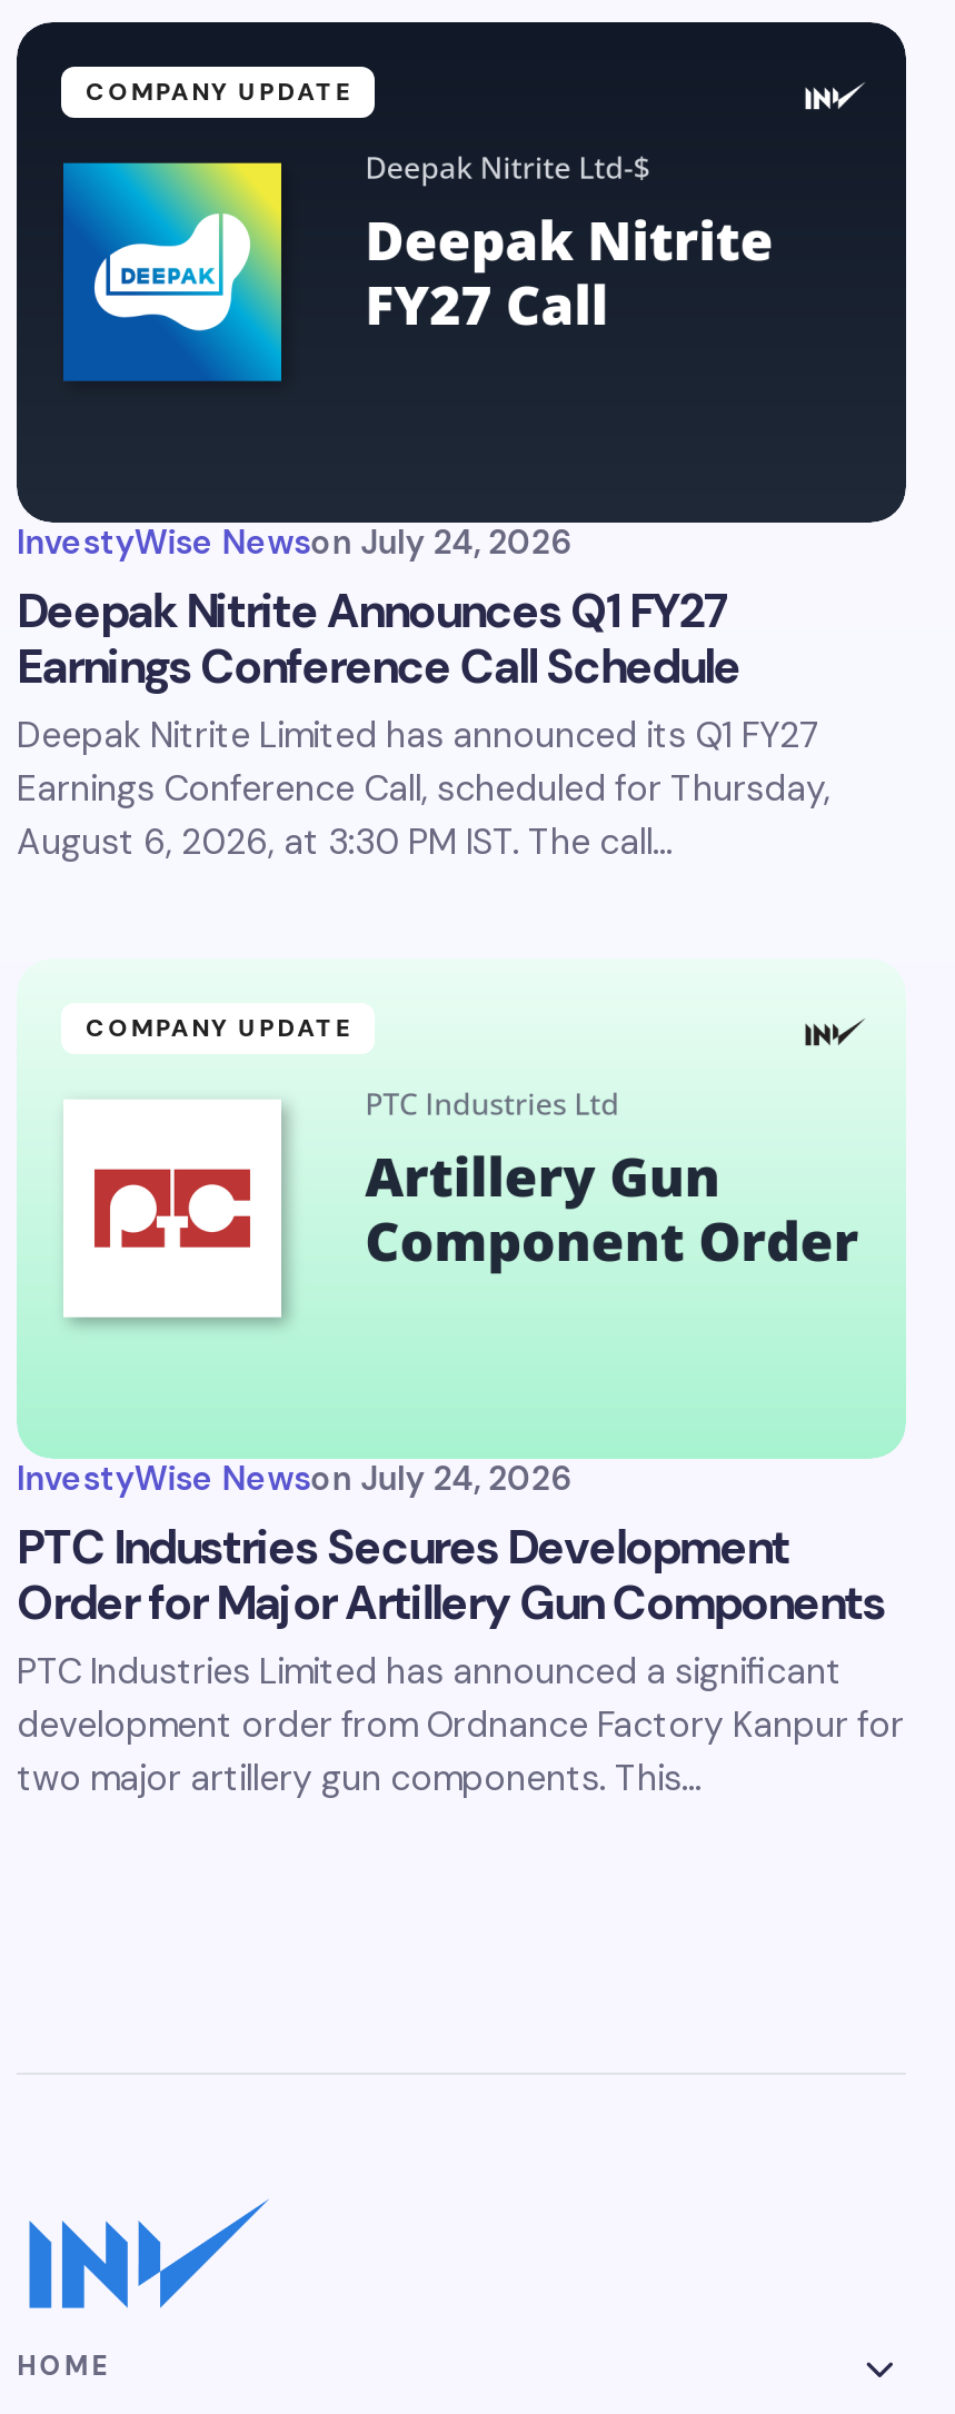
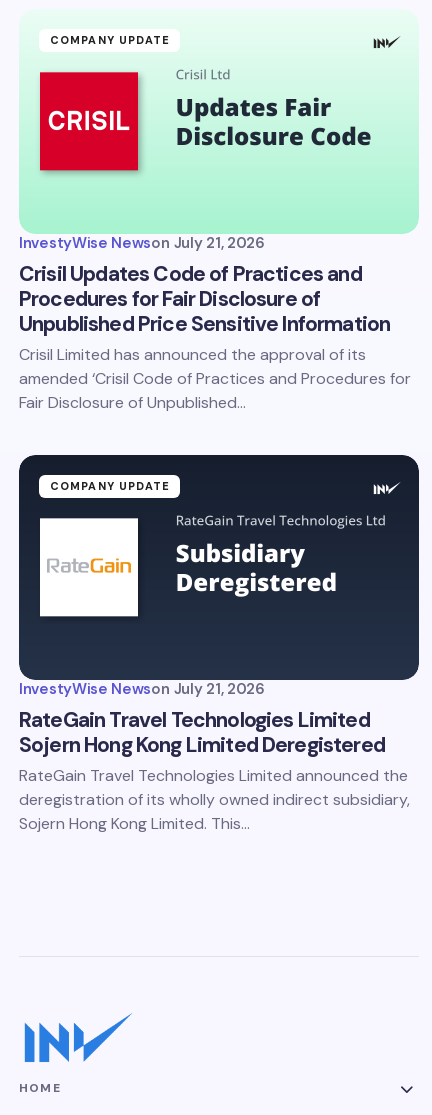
[14,20,908,865] [image] | InvestyWise Newson July 24, 2026 | Deepak Nitrite Announces Q1 FY27 | Earnings Conference Call Schedule | Deepak Nitrite Limited has announced its Q1 FY27 | Earnings Conference Call, scheduled for Thursday, | August 6, 2026, at 3:30 PM IST. The call… -> [19,9,419,413] [image] | InvestyWise Newson July 21, 2026 | Crisil Updates Code of Practices and | Procedures for Fair Disclosure of | Unpublished Price Sensitive Information | Crisil Limited has announced the approval of its | amended ‘Crisil Code of Practices and Procedures for | Fair Disclosure of Unpublished…
[17,1014,906,1801] [image] | InvestyWise Newson July 24, 2026 | PTC Industries Secures Development | Order for Major Artillery Gun Components | PTC Industries Limited has announced a significant | development order from Ordnance Factory Kanpur for | two major artillery gun components. This… -> [18,454,420,834] [image] | InvestyWise Newson July 21, 2026 | RateGain Travel Technologies Limited | Sojern Hong Kong Limited Deregistered | RateGain Travel Technologies Limited announced the | deregistration of its wholly owned indirect subsidiary, | Sojern Hong Kong Limited. This…

